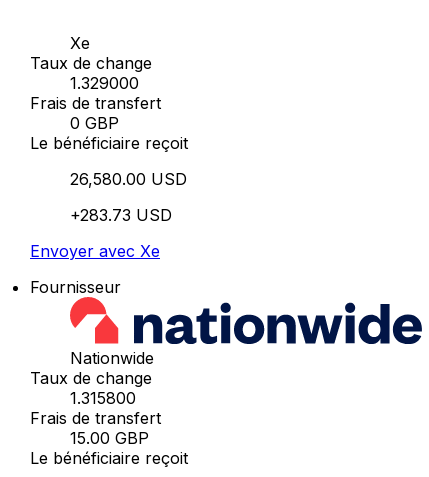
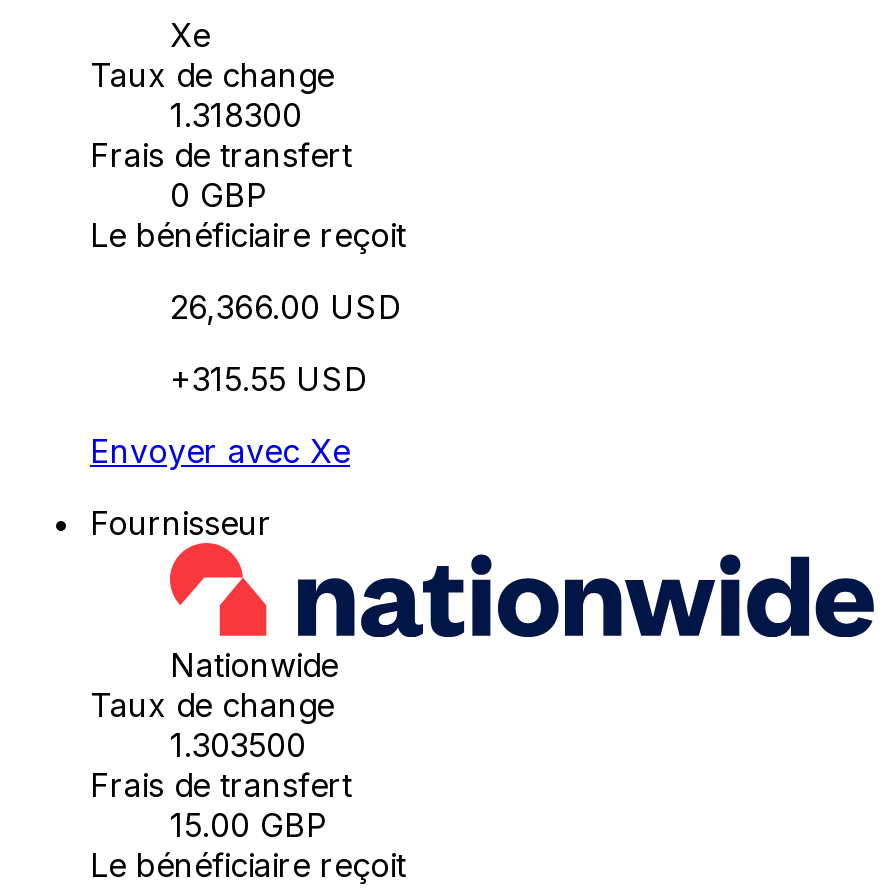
[70,73,139,93] 1.329000 -> [170,95,302,135] 1.318300
[70,169,187,189] 26,580.00 USD -> [170,287,402,327] 26,366.00 USD
[70,205,172,225] +283.73 USD -> [170,359,368,399] +315.55 USD
[70,388,136,408] 1.315800 -> [170,725,306,765] 1.303500

